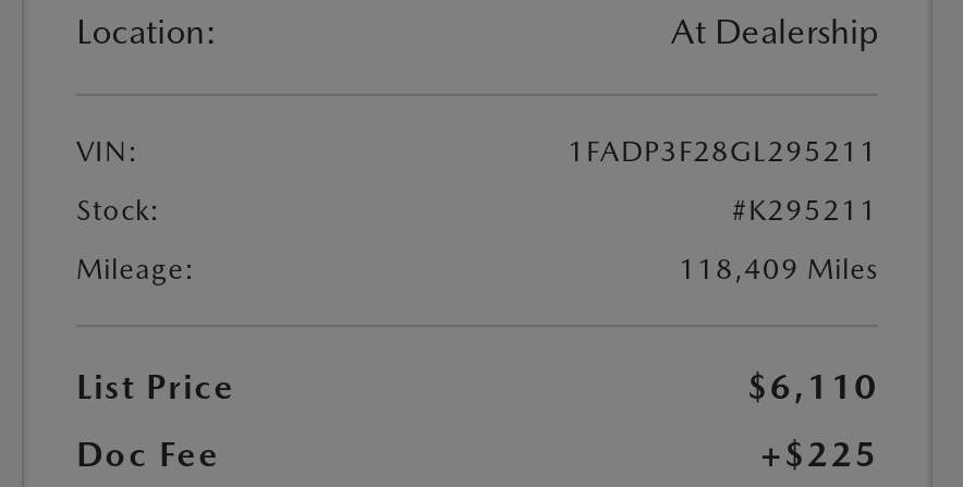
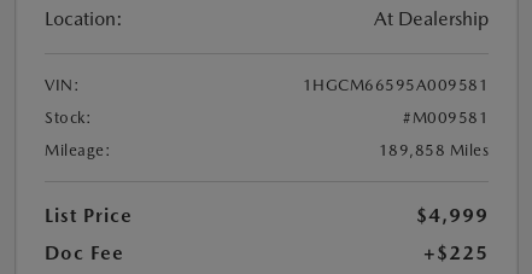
[568,135,878,168] 1FADP3F28GL295211 -> [302,76,489,94] 1HGCM66595A009581
[732,194,878,227] #K295211 -> [403,109,489,127] #M009581
[679,253,878,285] 118,409 Miles -> [378,141,489,159] 189,858 Miles
[747,366,878,407] $6,110 -> [416,204,489,227] $4,999

